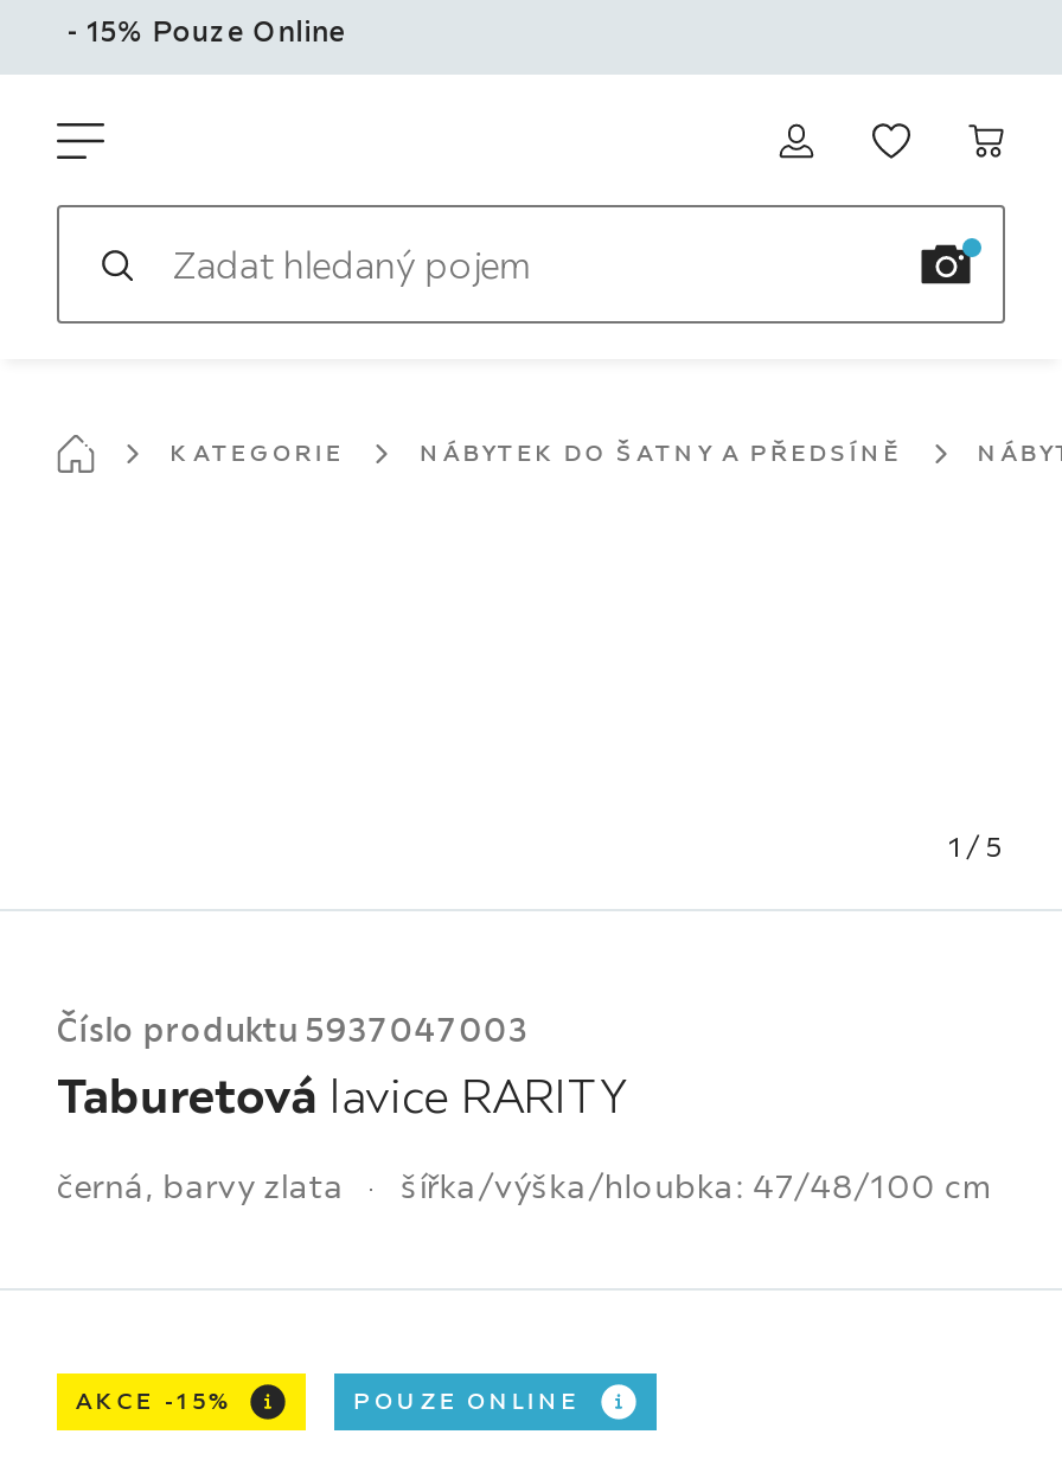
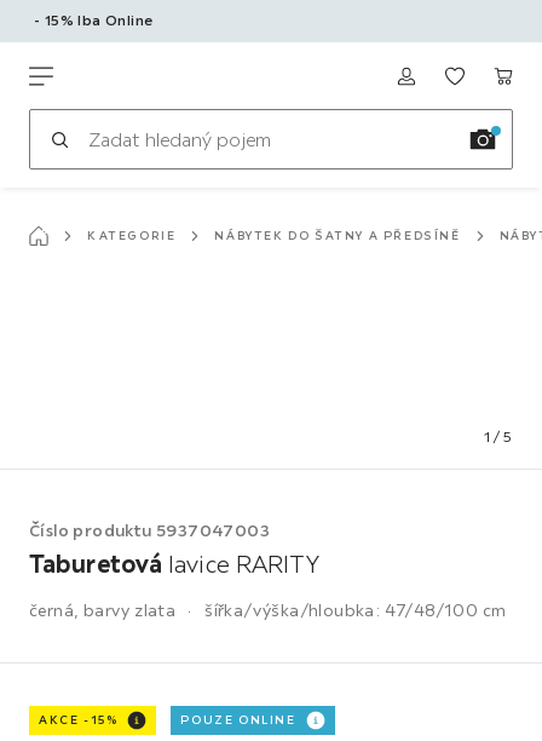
[66,13,347,49] - 15% Pouze Online -> [34,11,153,29] - 15% Iba Online

